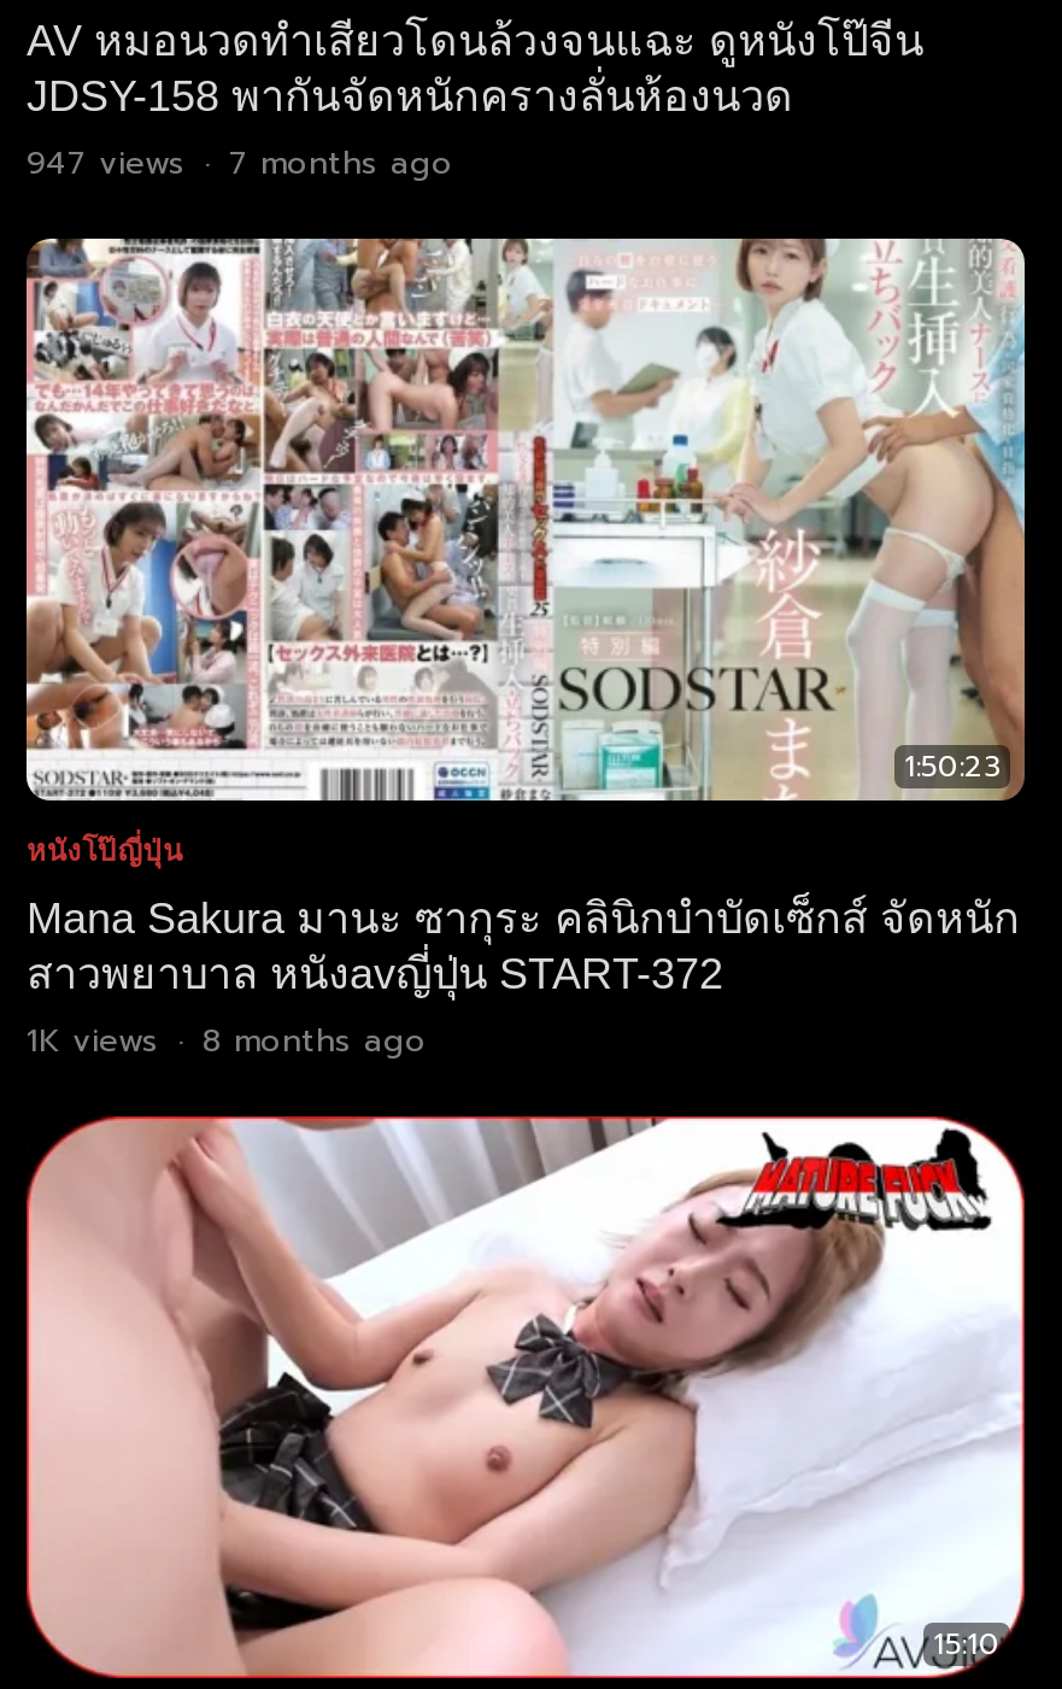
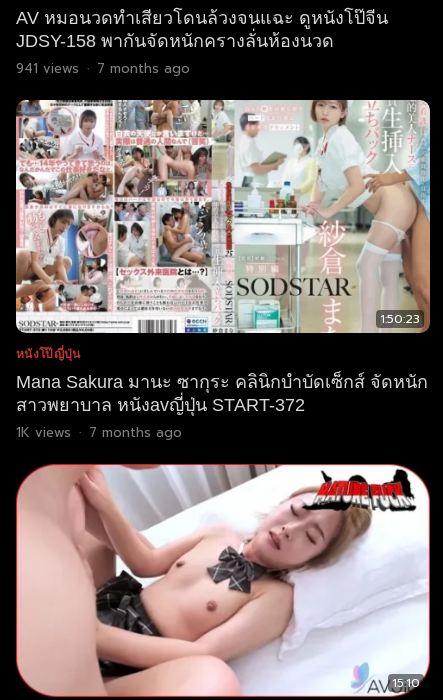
[27,141,453,186] 947 views · 7 months ago -> [16,59,190,78] 941 views · 7 months ago
[27,1018,427,1064] 1K views · 8 months ago -> [16,423,182,442] 1K views · 7 months ago

